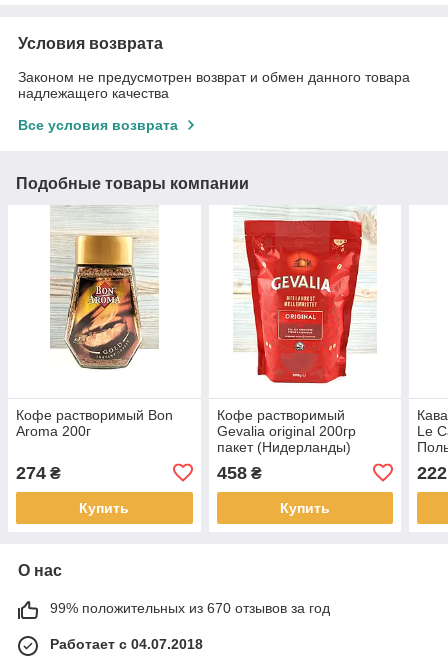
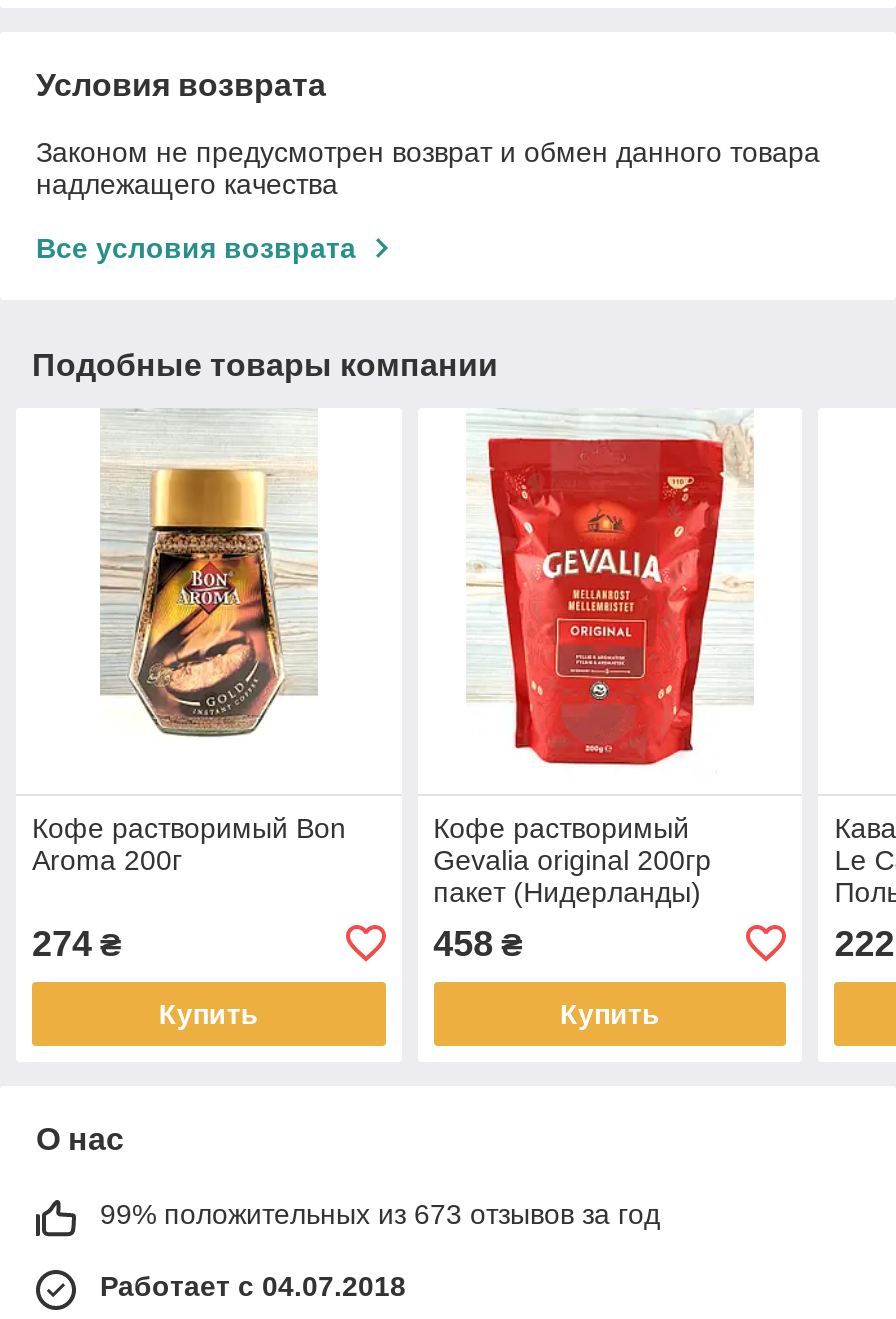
[50,600,330,616] 99% положительных из 670 отзывов за год -> [100,1198,660,1230] 99% положительных из 673 отзывов за год

